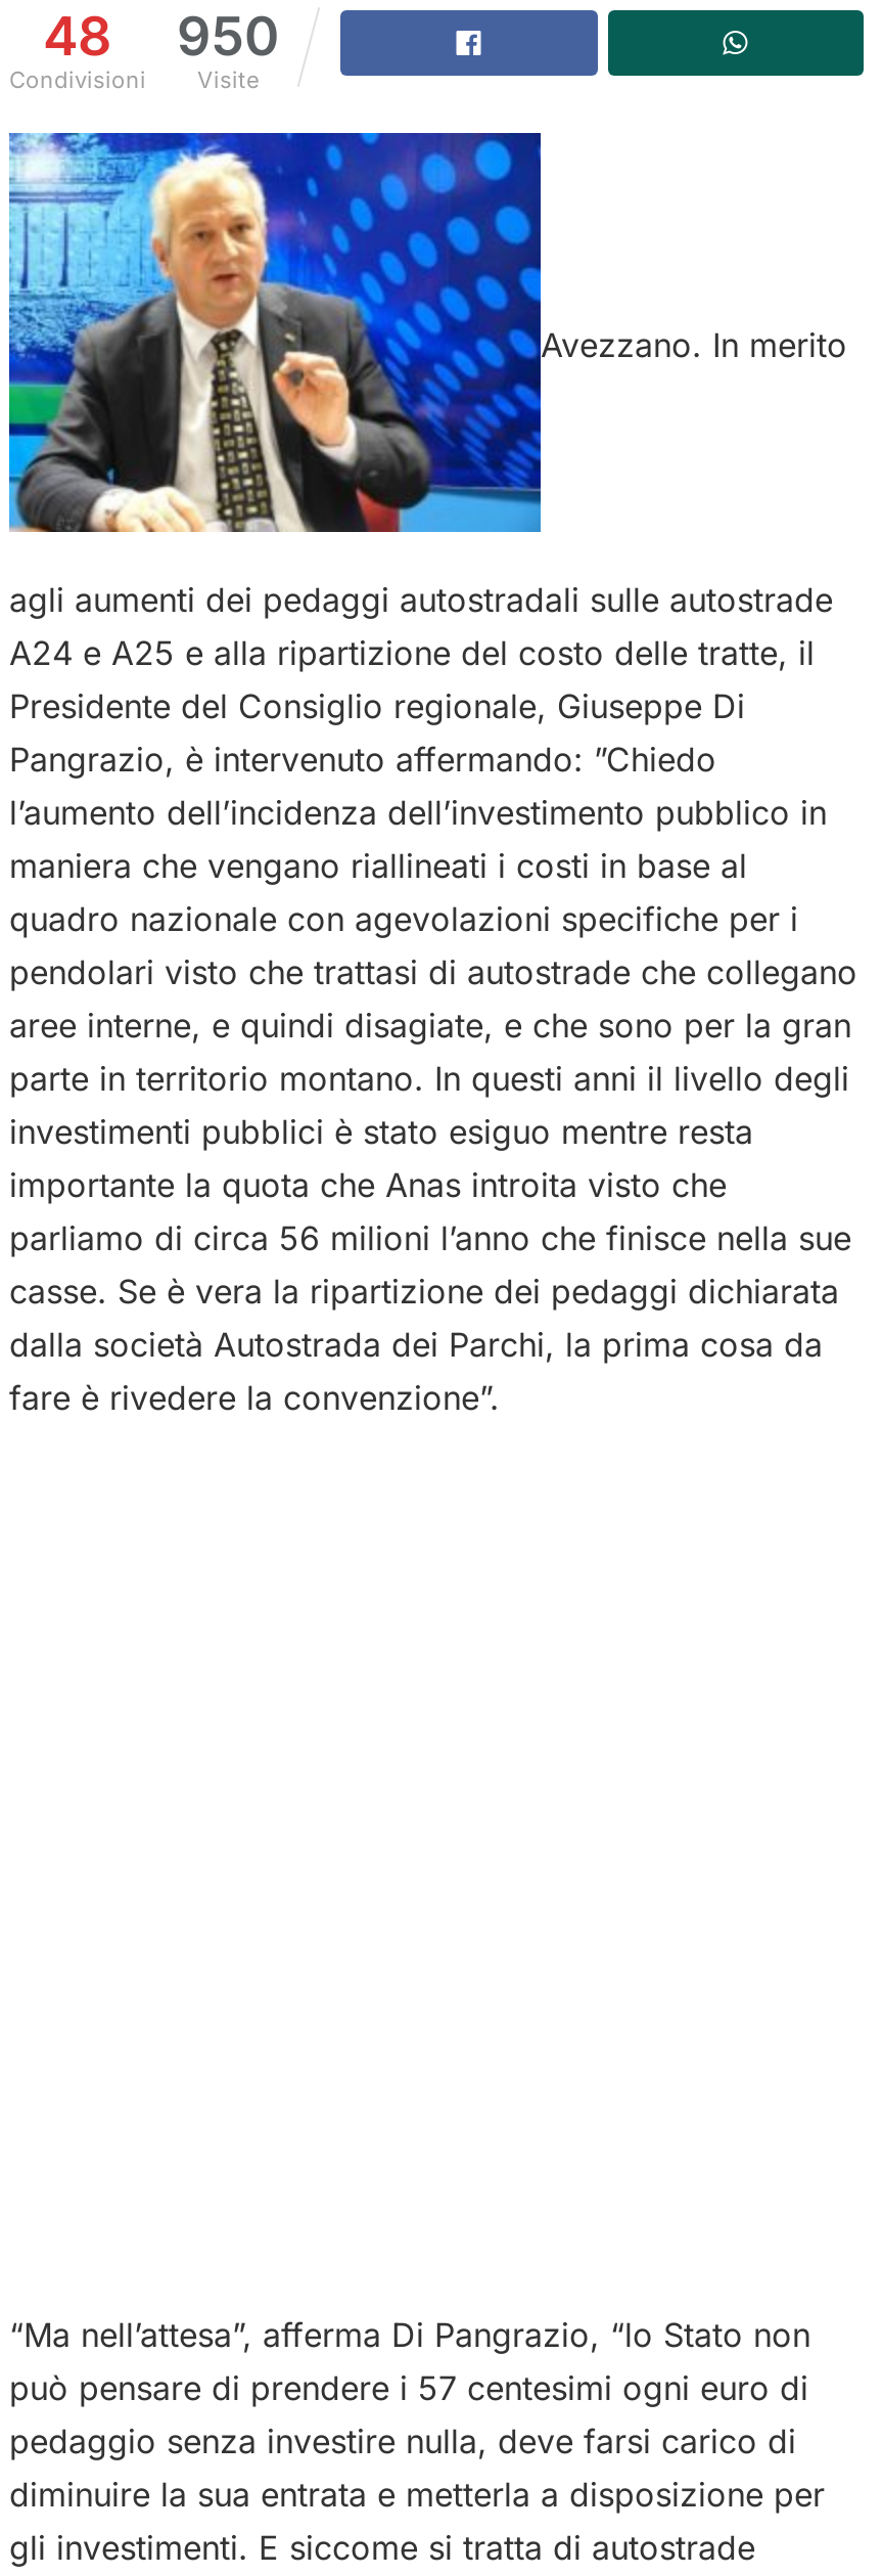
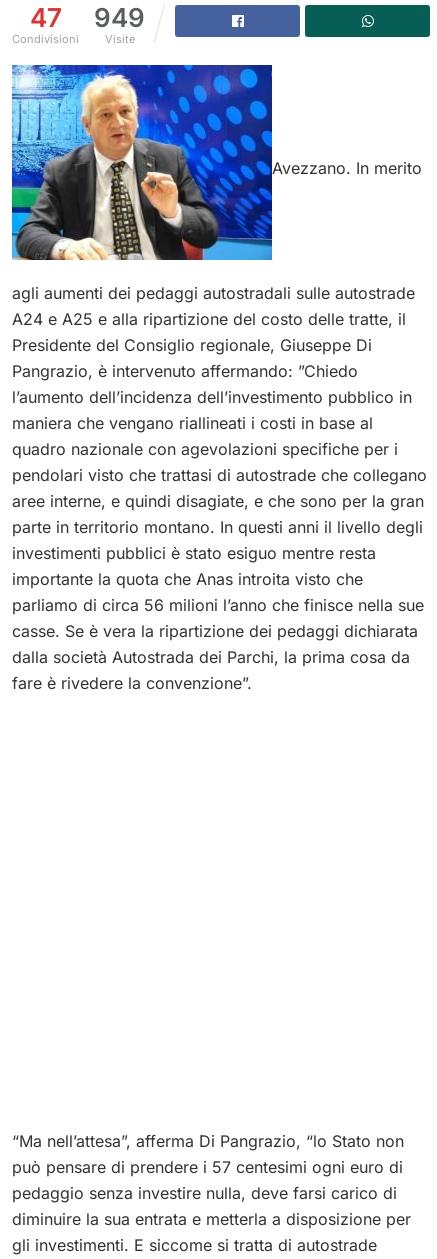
[43,3,112,66] 48 -> [29,1,61,32] 47
[177,3,279,66] 950 -> [94,1,145,32] 949

